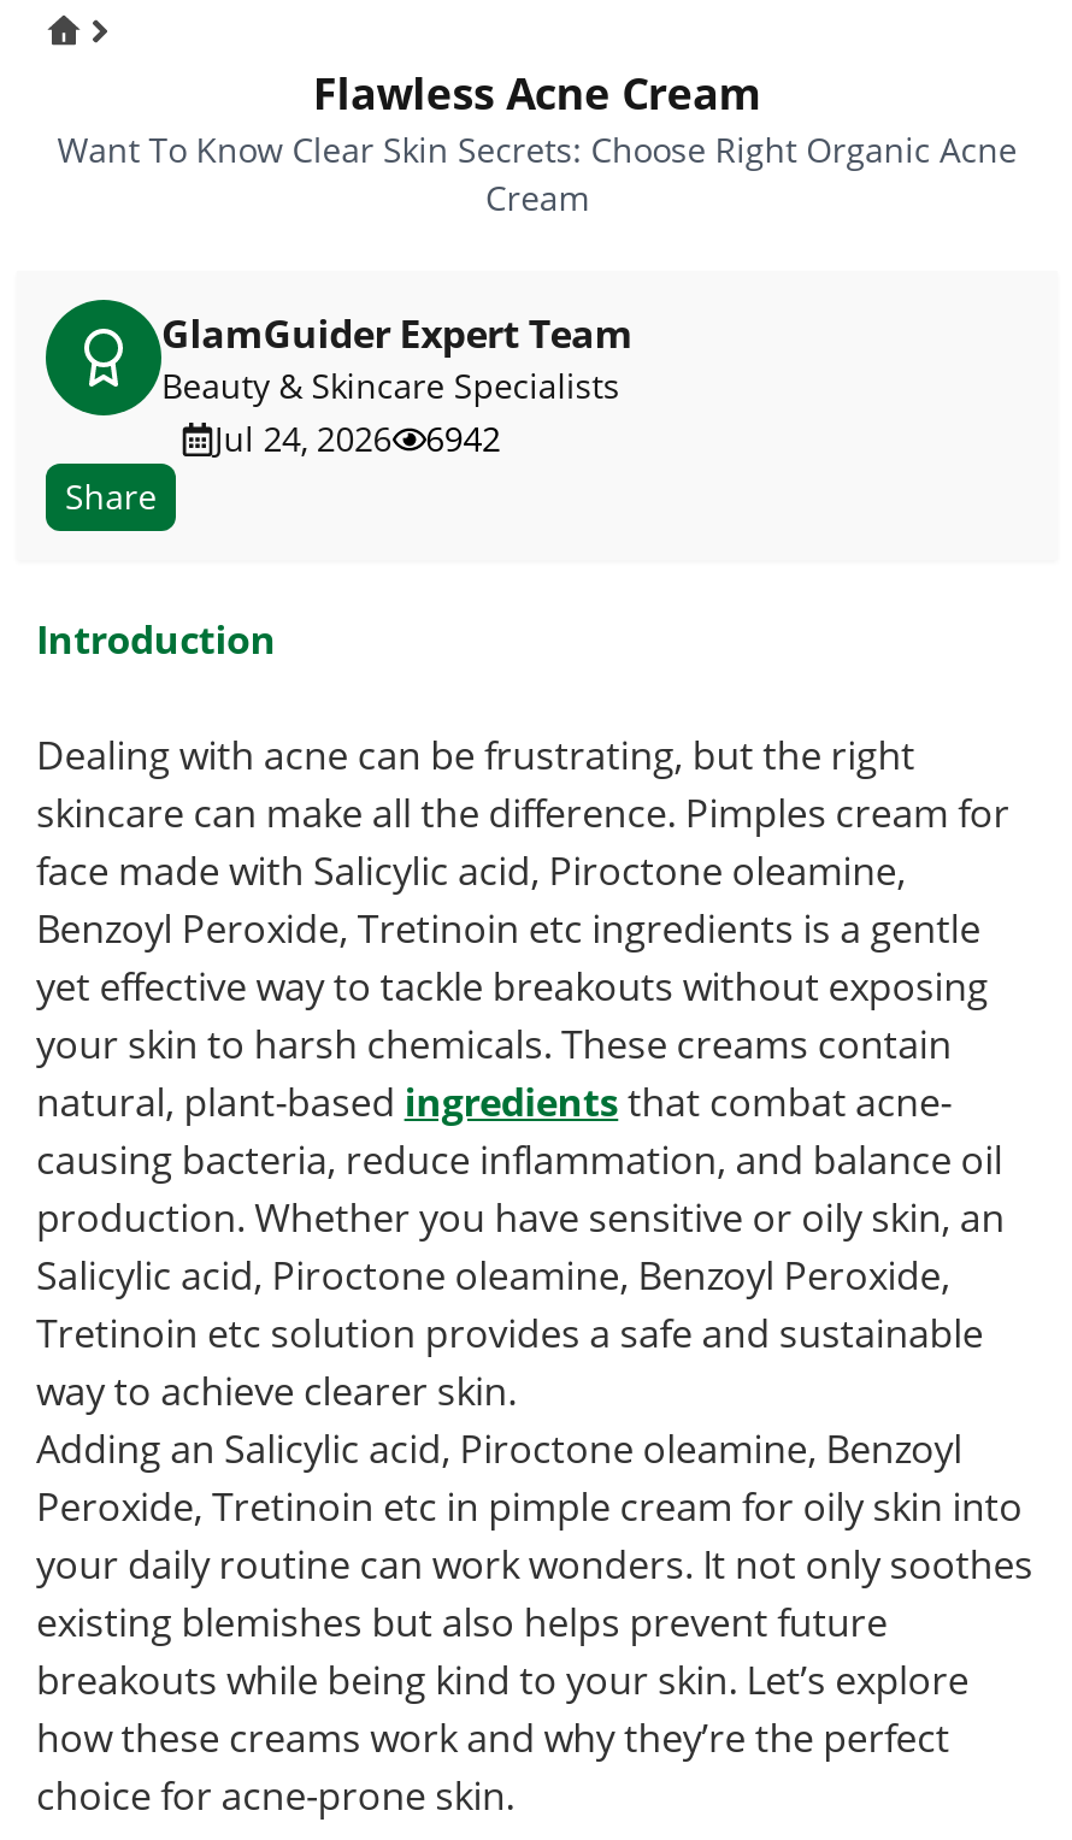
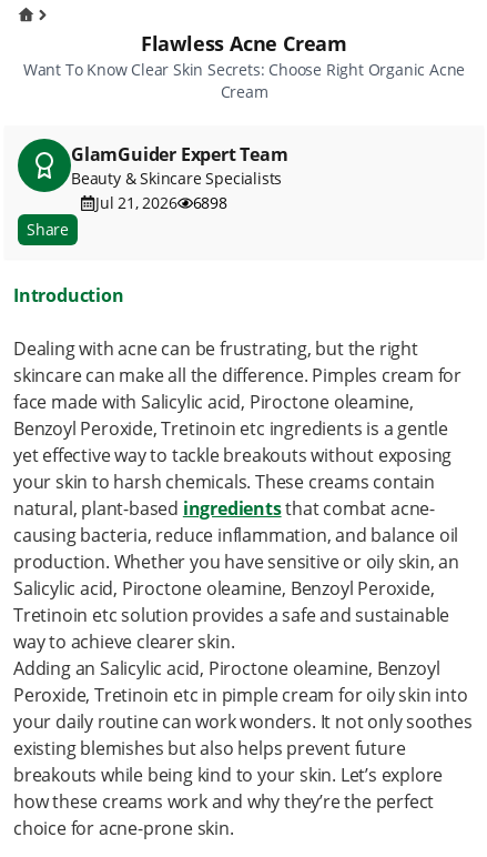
[214,415,392,461] Jul 24, 2026 -> [95,192,177,213] Jul 21, 2026
[425,415,501,461] 6942 -> [193,192,227,213] 6898

